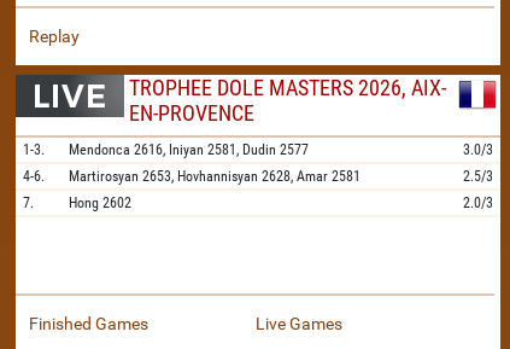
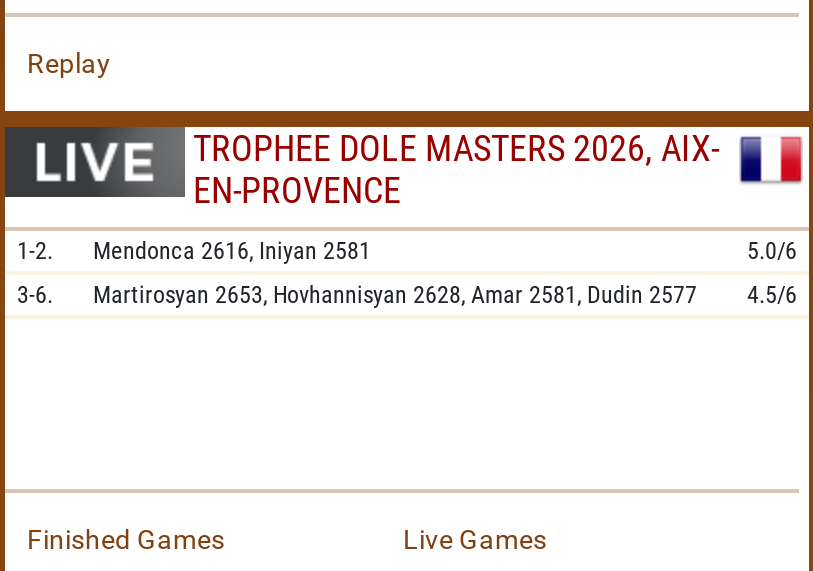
[23,141,493,211] 1-3. | Mendonca 2616, Iniyan 2581, Dudin 2577 | 3.0/3 | 4-6. | Martirosyan 2653, Hovhannisyan 2628, Amar 2581 | 2.5/3 | 7. | Hong 2602 | 2.0/3 -> [17,237,797,309] 1-2. | Mendonca 2616, Iniyan 2581 | 5.0/6 | 3-6. | Martirosyan 2653, Hovhannisyan 2628, Amar 2581, Dudin 2577 | 4.5/6

